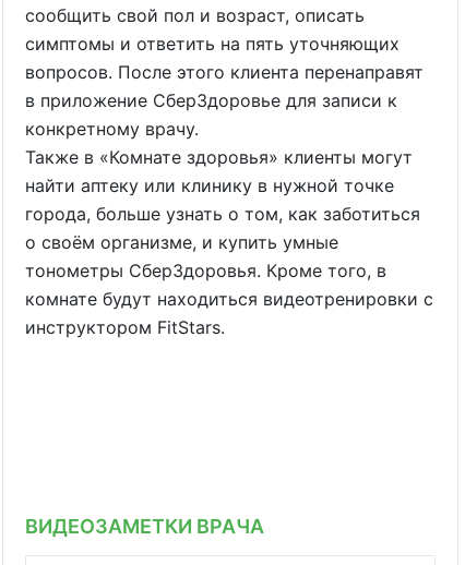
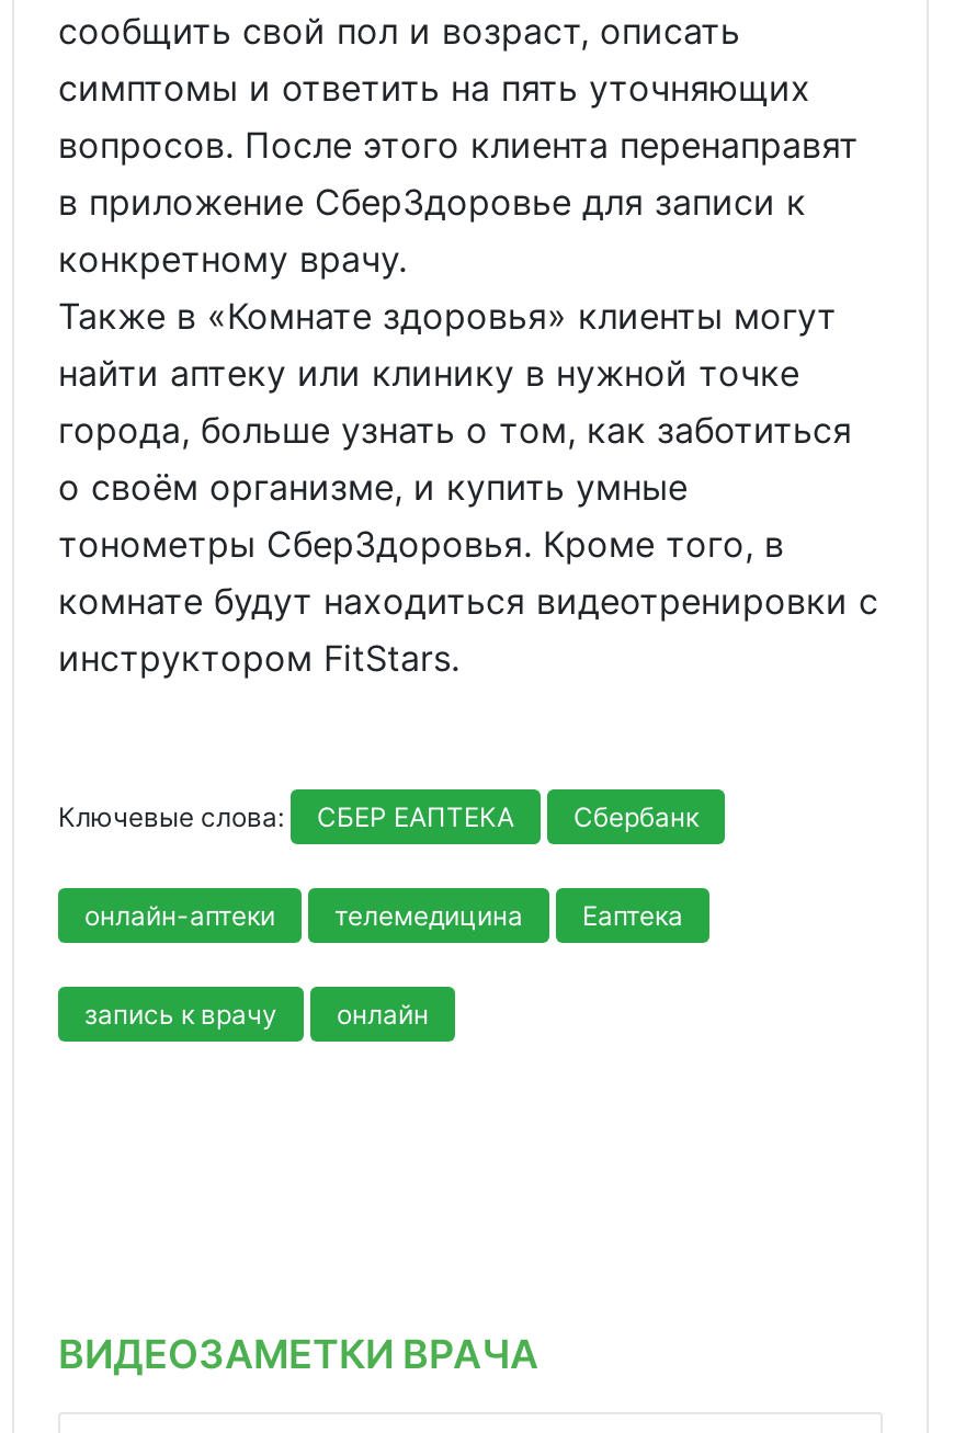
none -> [58,800,699,1030] Ключевые слова: | СБЕР ЕАПТЕКА | Сбербанк | онлайн-аптеки | телемедицина | Еаптека | запись к врачу | онлайн

